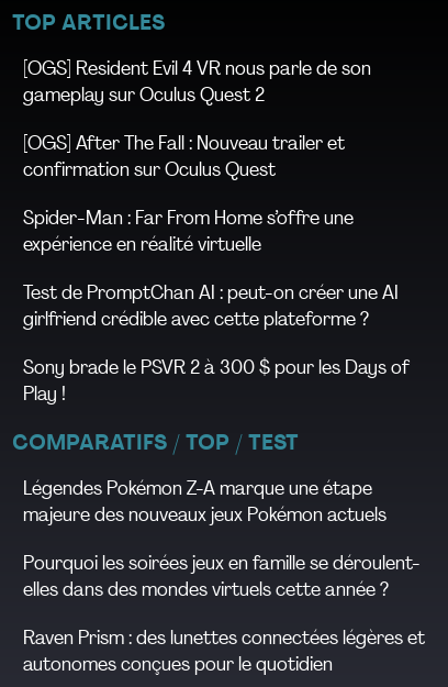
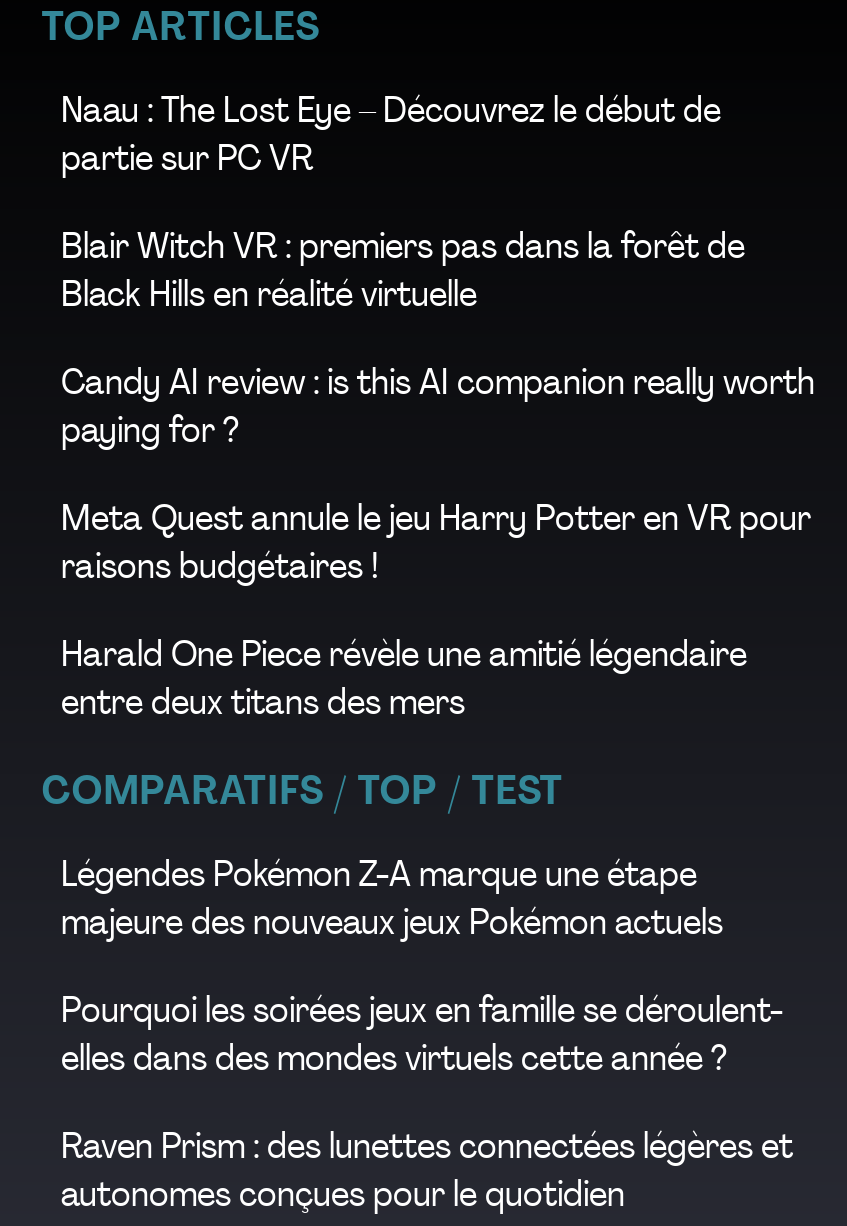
[23,59,371,107] [OGS] Resident Evil 4 VR nous parle de son | gameplay sur Oculus Quest 2 -> [61,93,721,179] Naau : The Lost Eye – Découvrez le début de | partie sur PC VR
[23,134,345,181] [OGS] After The Fall : Nouveau trailer et | confirmation sur Oculus Quest -> [61,229,745,315] Blair Witch VR : premiers pas dans la forêt de | Black Hills en réalité virtuelle
[23,209,354,256] Spider-Man : Far From Home s’offre une | expérience en réalité virtuelle -> [61,365,815,451] Candy AI review : is this AI companion really worth | paying for ?
[23,284,399,331] Test de PromptChan AI : peut-on créer une AI | girlfriend crédible avec cette plateforme ? -> [61,501,811,587] Meta Quest annule le jeu Harry Potter en VR pour | raisons budgétaires !
[23,358,410,406] Sony brade le PSVR 2 à 300 $ pour les Days of | Play ! -> [61,637,747,723] Harald One Piece révèle une amitié légendaire | entre deux titans des mers

